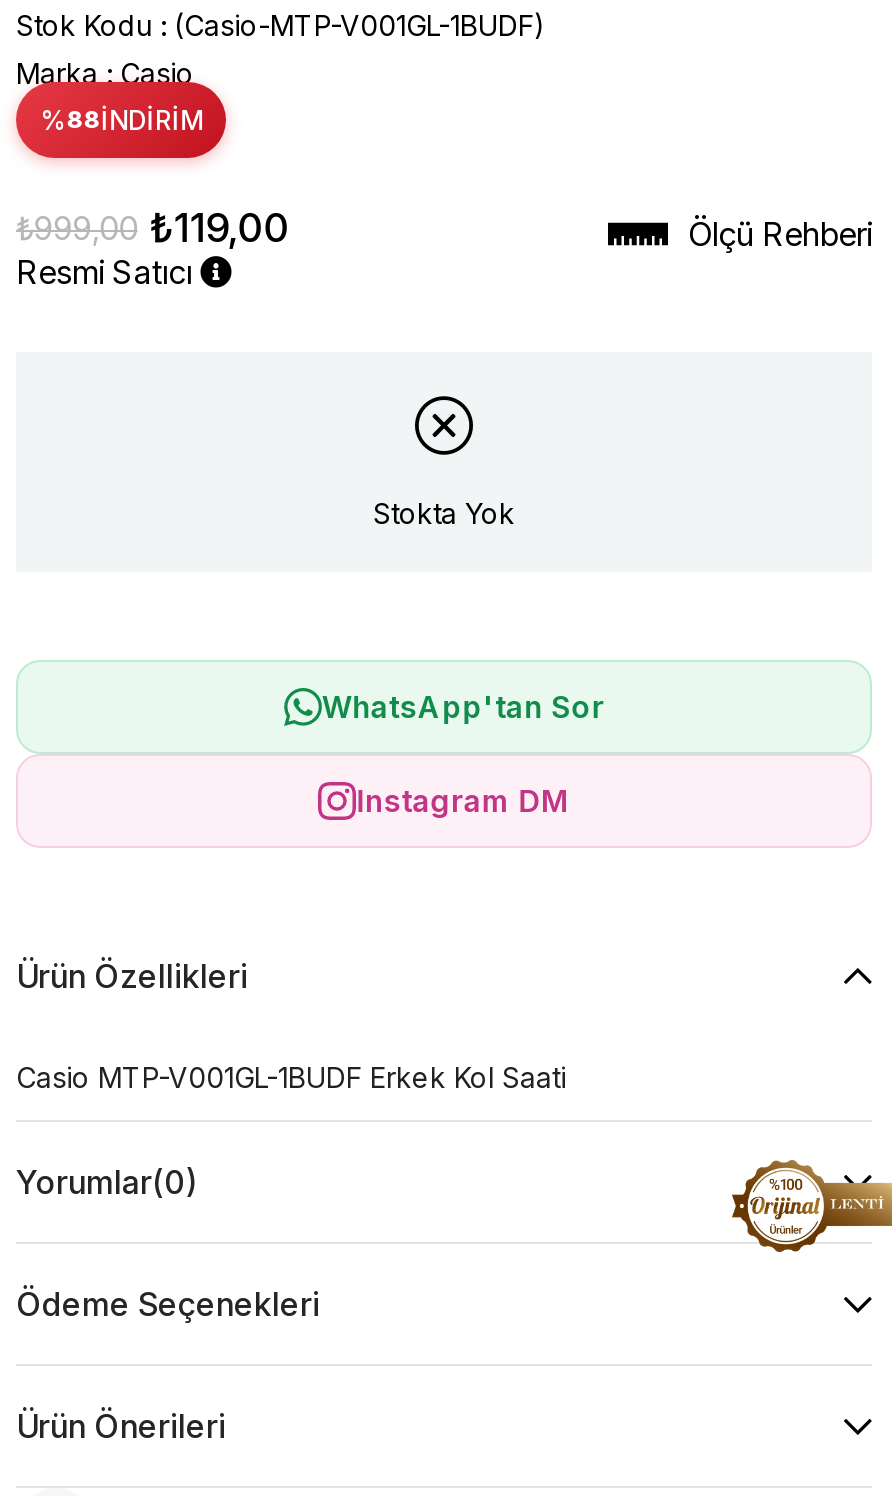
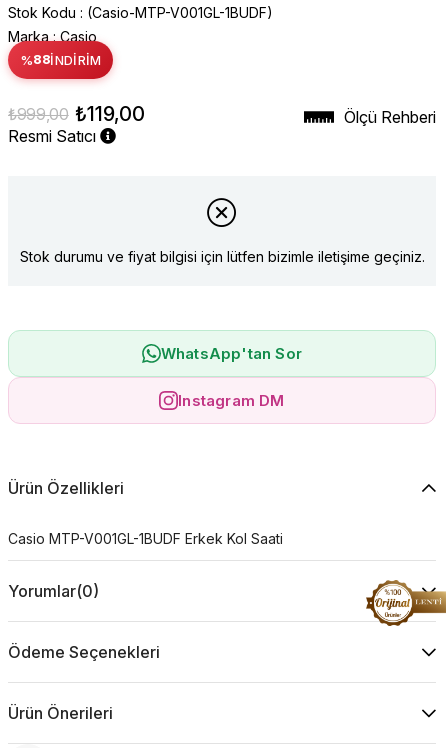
[373,496,515,530] Stokta Yok -> [19,248,424,265] Stok durumu ve fiyat bilgisi için lütfen bizimle iletişime geçiniz.

